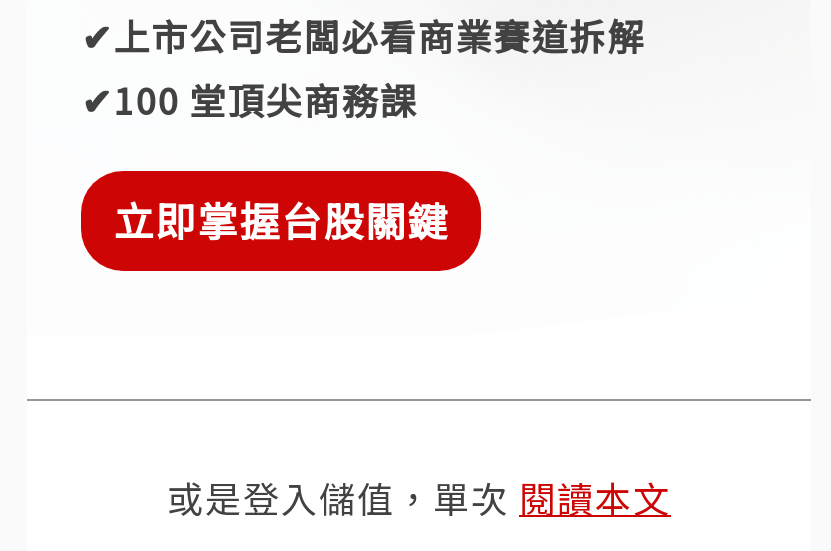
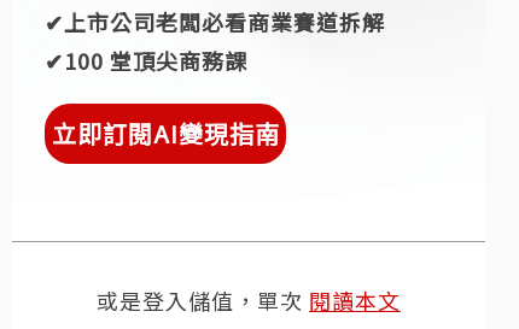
[113,191,449,249] 立即掌握台股關鍵 -> [52,116,280,151] 立即訂閱AI變現指南

